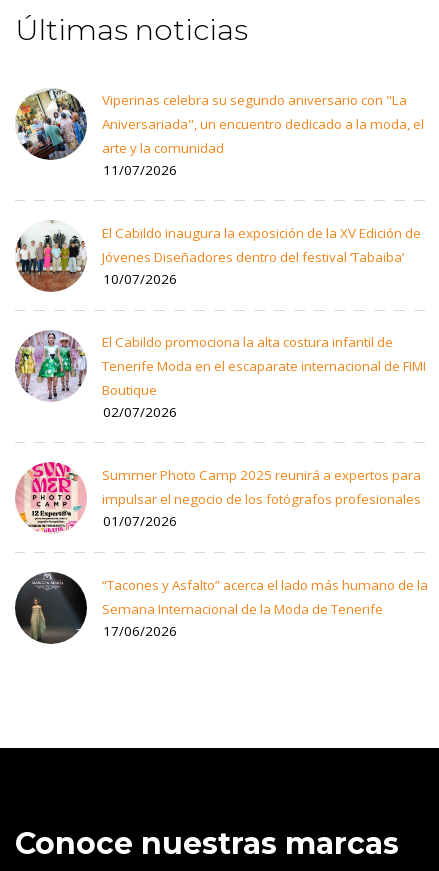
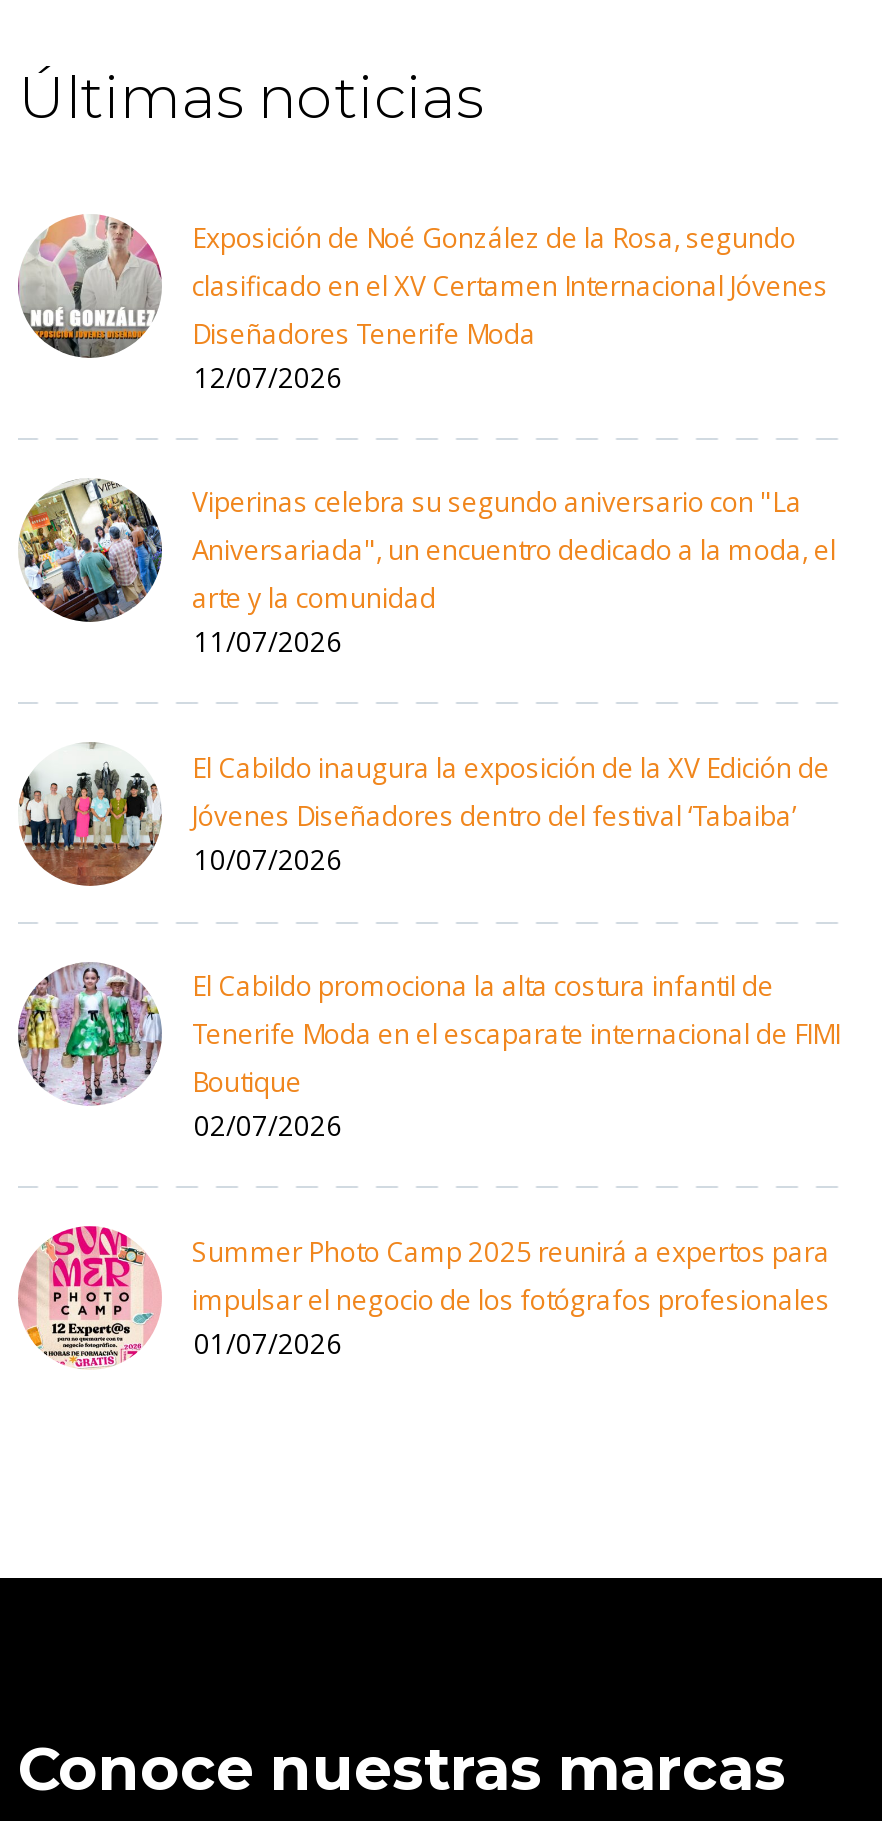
none -> [22,216,828,396] [image] | Exposición de Noé González de la Rosa, segundo | clasificado en el XV Certamen Internacional Jóvenes | Diseñadores Tenerife Moda | 12/07/2026
moved [14,87,426,530] -> [16,476,840,1362]: [image] | Viperinas celebra su segundo aniversario con "La | Aniversariada", un encuentro dedicado a la moda, el | ... | impulsar el negocio de los fotógrafos profesionales | 01/07/2026
[14,571,428,645] [image] | “Tacones y Asfalto” acerca el lado más humano de la | Semana Internacional de la Moda de Tenerife | 17/06/2026 -> none

